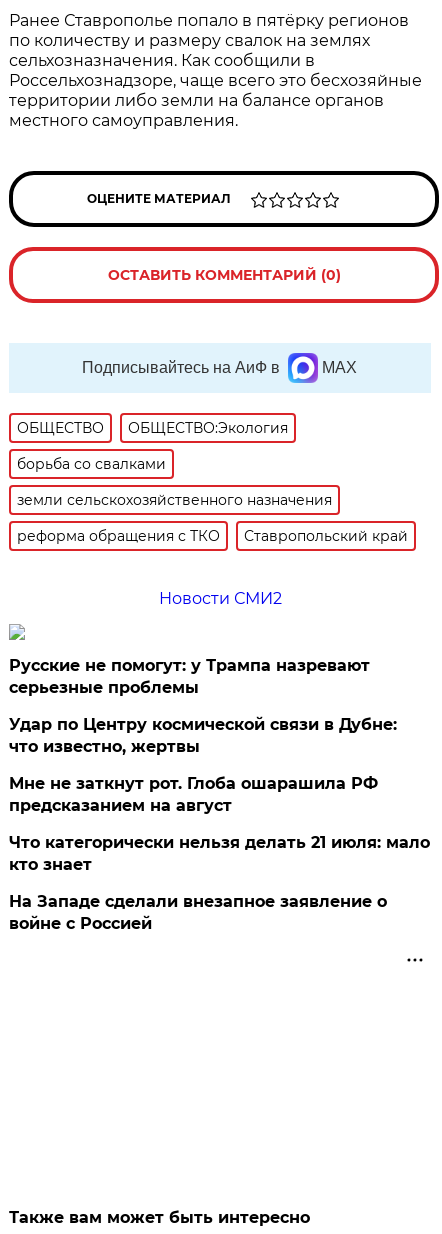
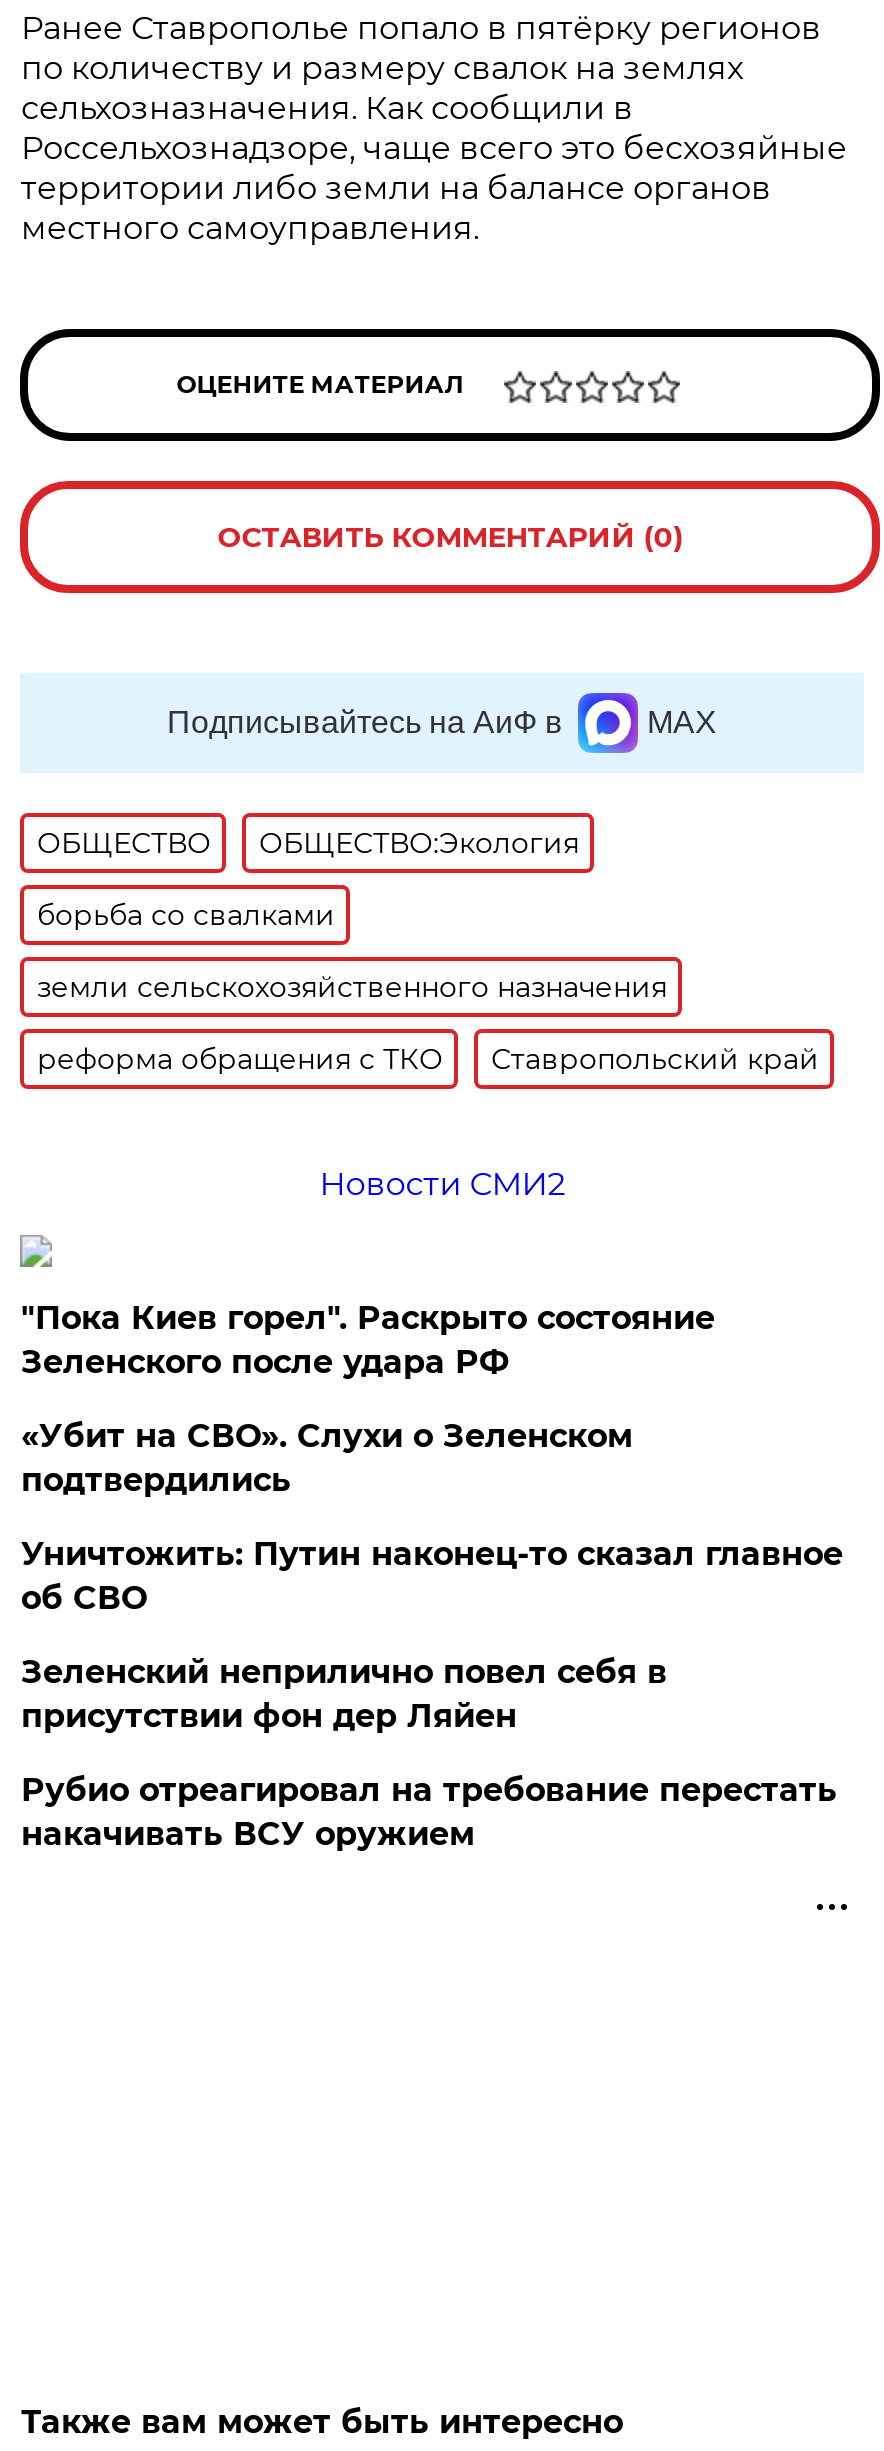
[9,656,370,697] Русские не помогут: у Трампа назревают | серьезные проблемы -> [21,1299,715,1381] "Пока Киев горел". Раскрыто состояние | Зеленского после удара РФ
[9,715,397,756] Удар по Центру космической связи в Дубне: | что известно, жертвы -> [21,1417,633,1499] «Убит на СВО». Слухи о Зеленском | подтвердились
[9,774,378,815] Мне не заткнут рот. Глоба ошарашила РФ | предсказанием на август -> [21,1535,843,1617] Уничтожить: Путин наконец-то сказал главное | об СВО
[9,833,430,874] Что категорически нельзя делать 21 июля: мало | кто знает -> [21,1653,667,1735] Зеленский неприлично повел cебя в | присутствии фон дер Ляйен
[9,892,387,933] На Западе сделали внезапное заявление о | войне с Россией -> [21,1771,837,1853] Рубио отреагировал на требование перестать | накачивать ВСУ оружием

